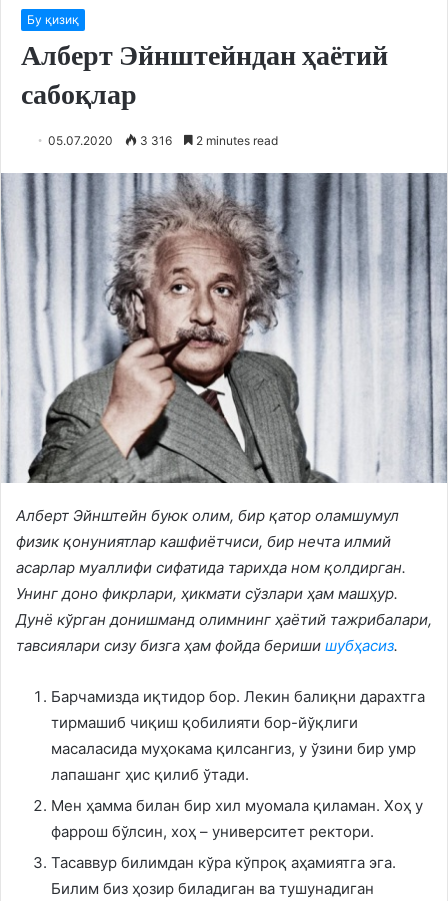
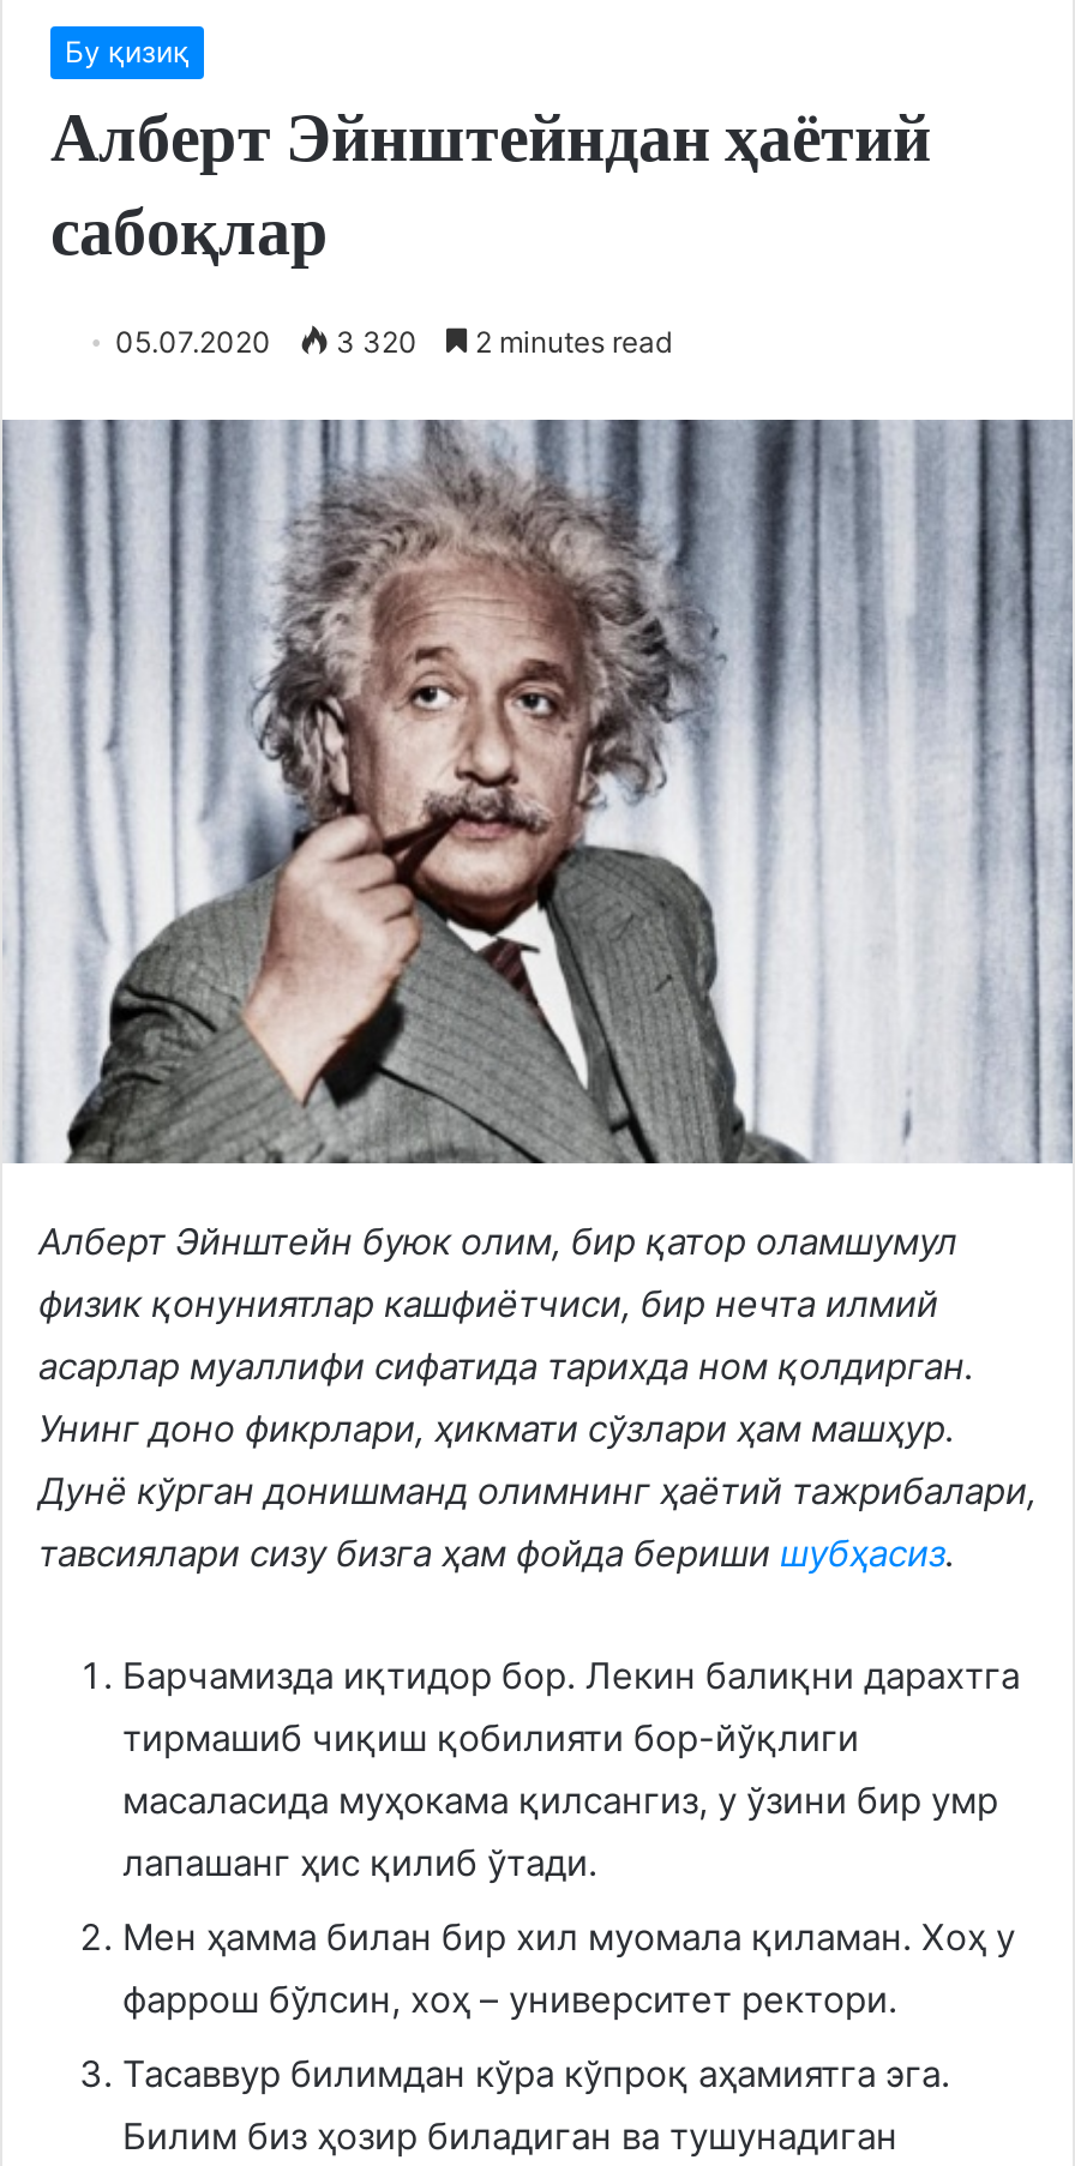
[48,133,278,148] 05.07.2020 3 316 2 minutes read -> [115,325,672,361] 05.07.2020 3 320 2 minutes read

